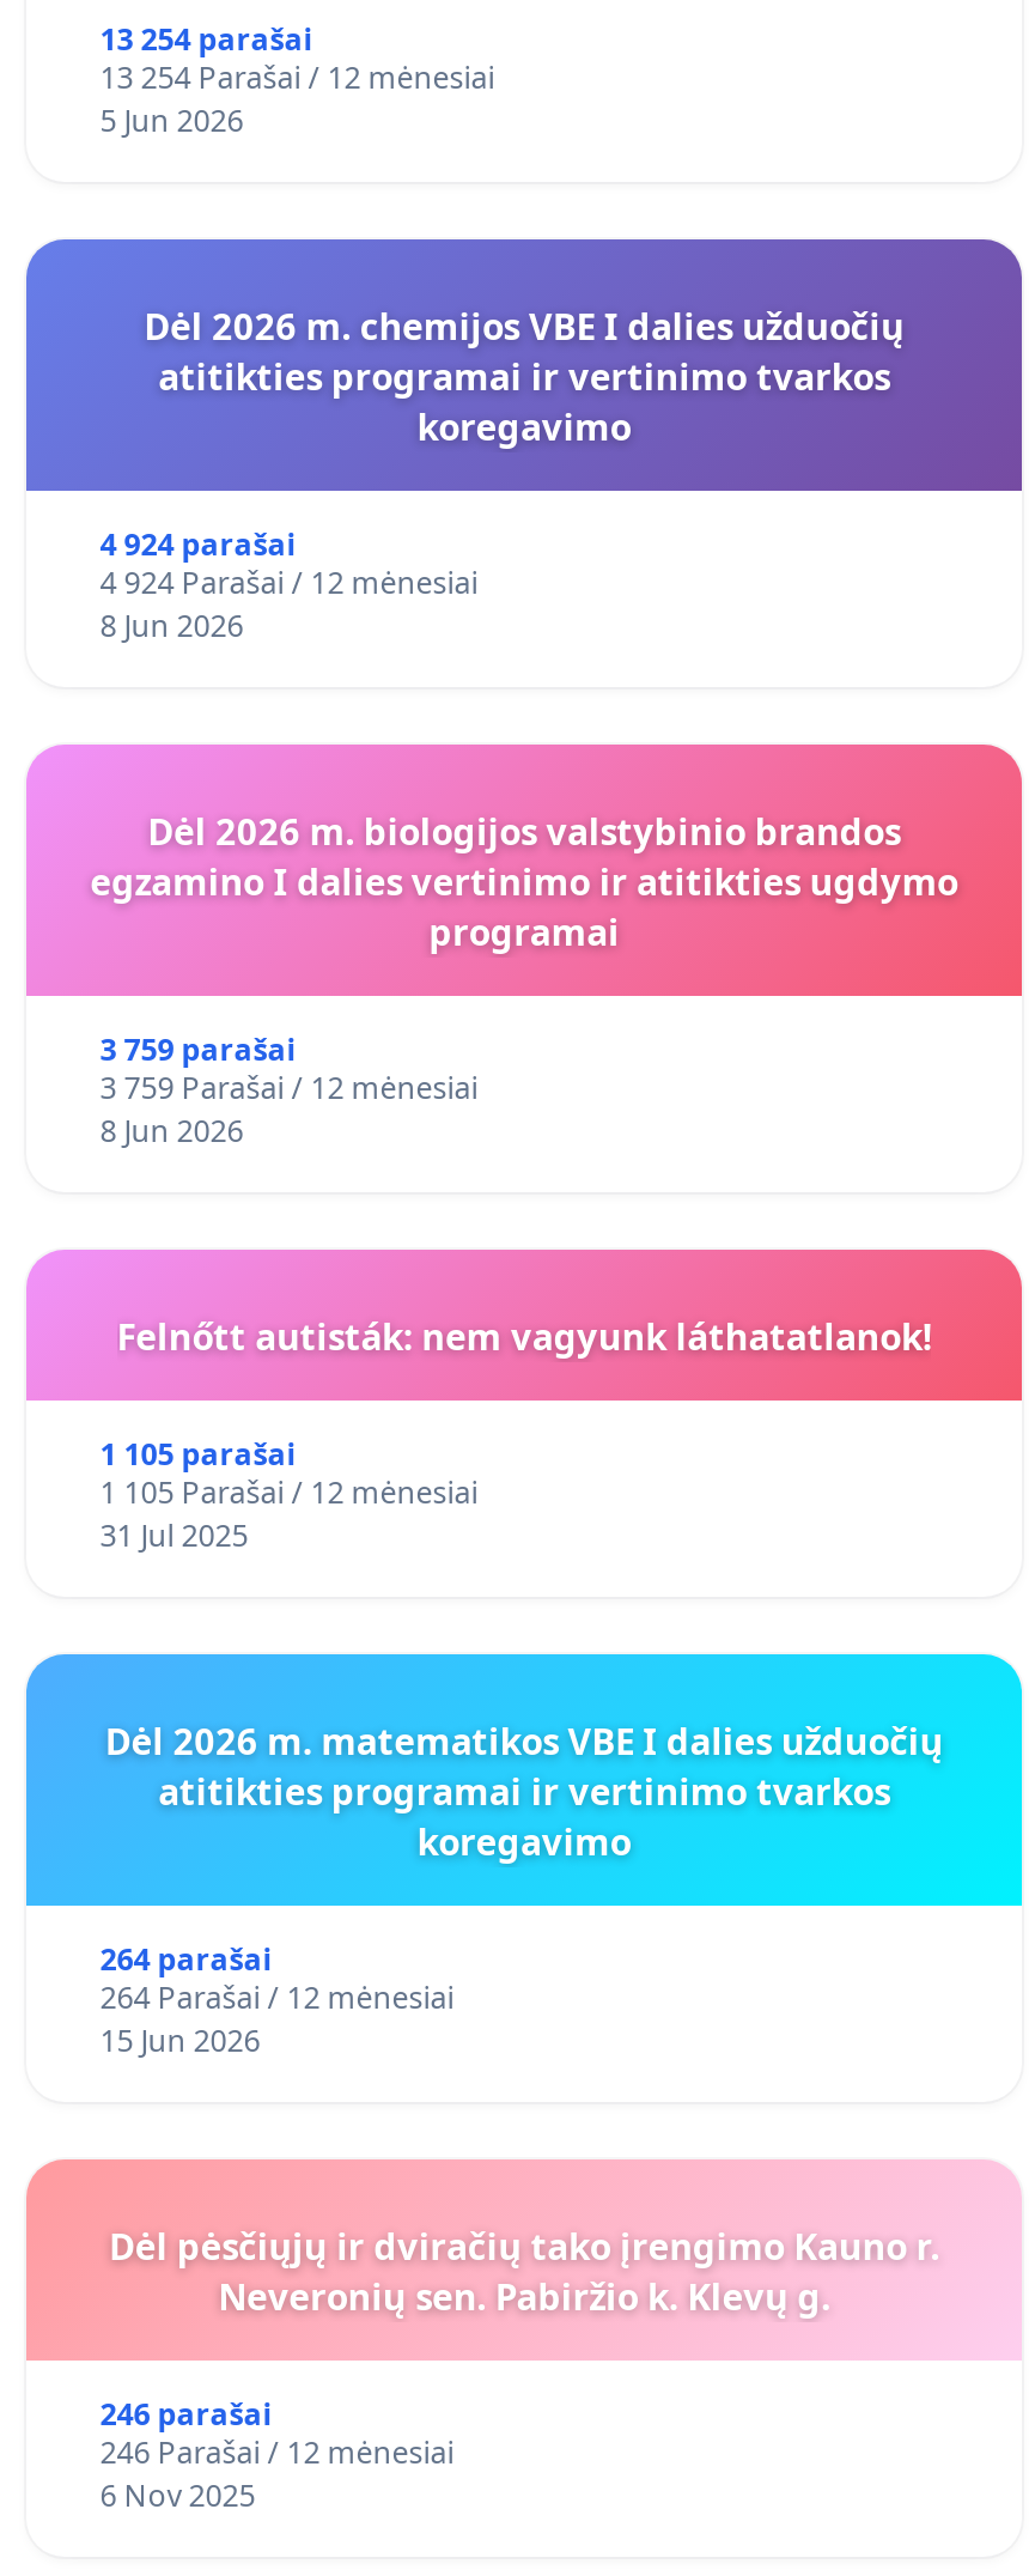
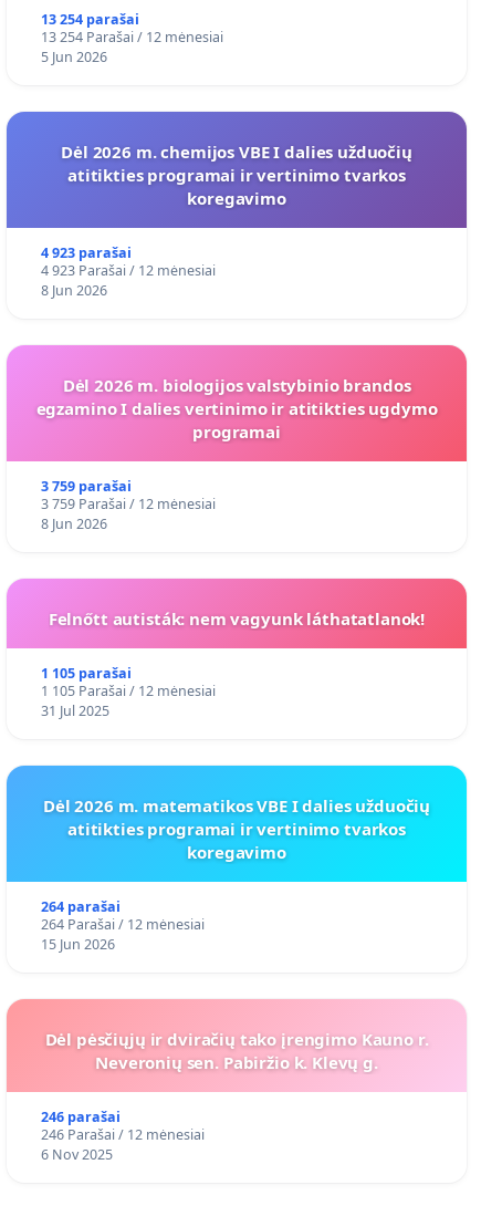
[100,525,296,565] 4 924 parašai -> [41,244,131,262] 4 923 parašai
[100,563,478,604] 4 924 Parašai / 12 mėnesiai -> [41,261,215,280] 4 923 Parašai / 12 mėnesiai

